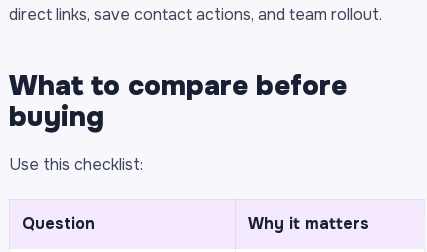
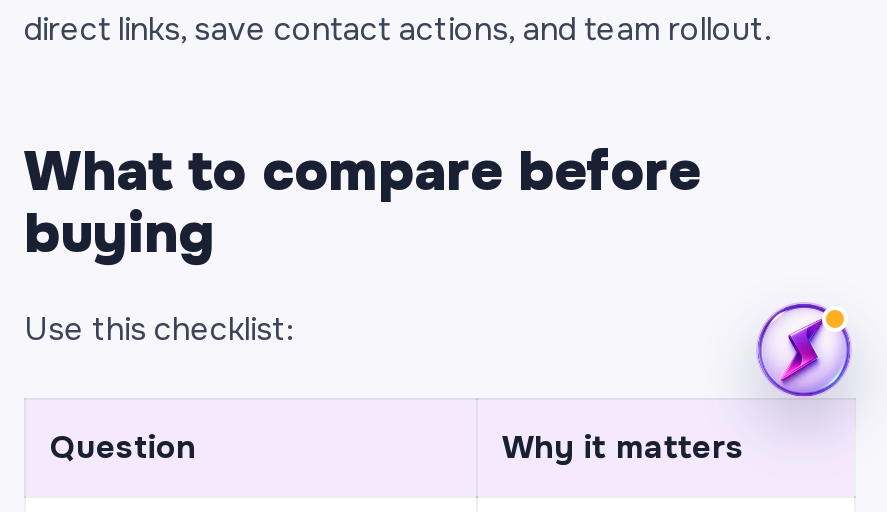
none -> [754,300,854,412] [image]

